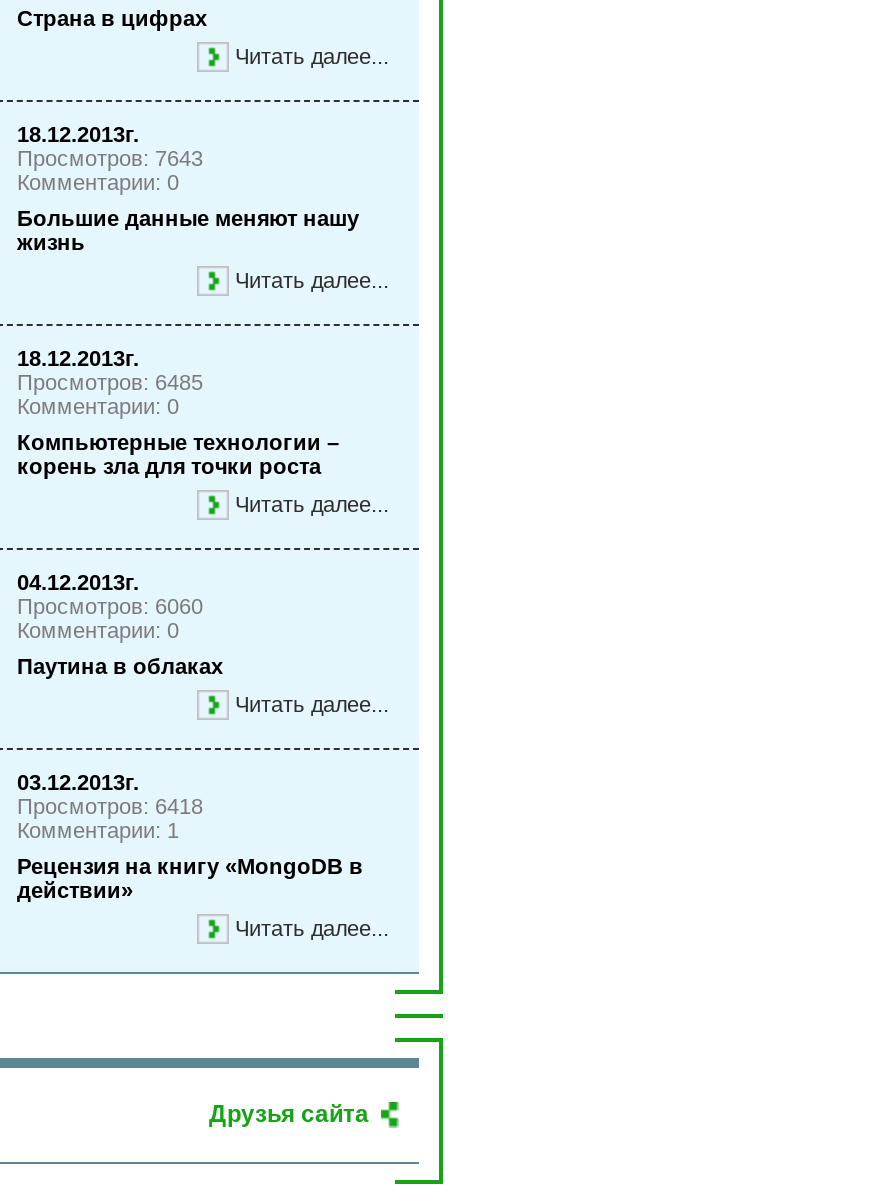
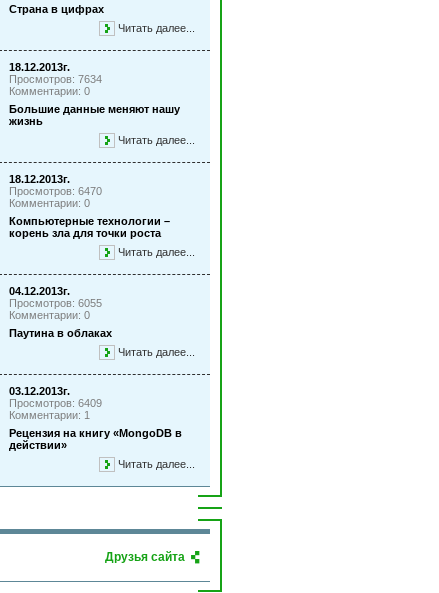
[17,146,203,170] Просмотров: 7643 -> [9,73,102,85] Просмотров: 7634
[17,370,203,394] Просмотров: 6485 -> [9,185,102,197] Просмотров: 6470
[17,594,203,618] Просмотров: 6060 -> [9,297,102,309] Просмотров: 6055
[17,794,203,818] Просмотров: 6418 -> [9,397,102,409] Просмотров: 6409

